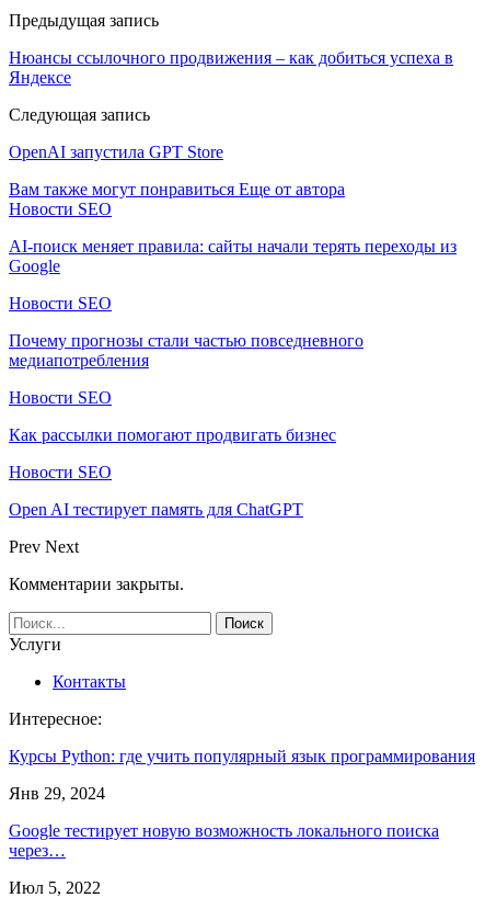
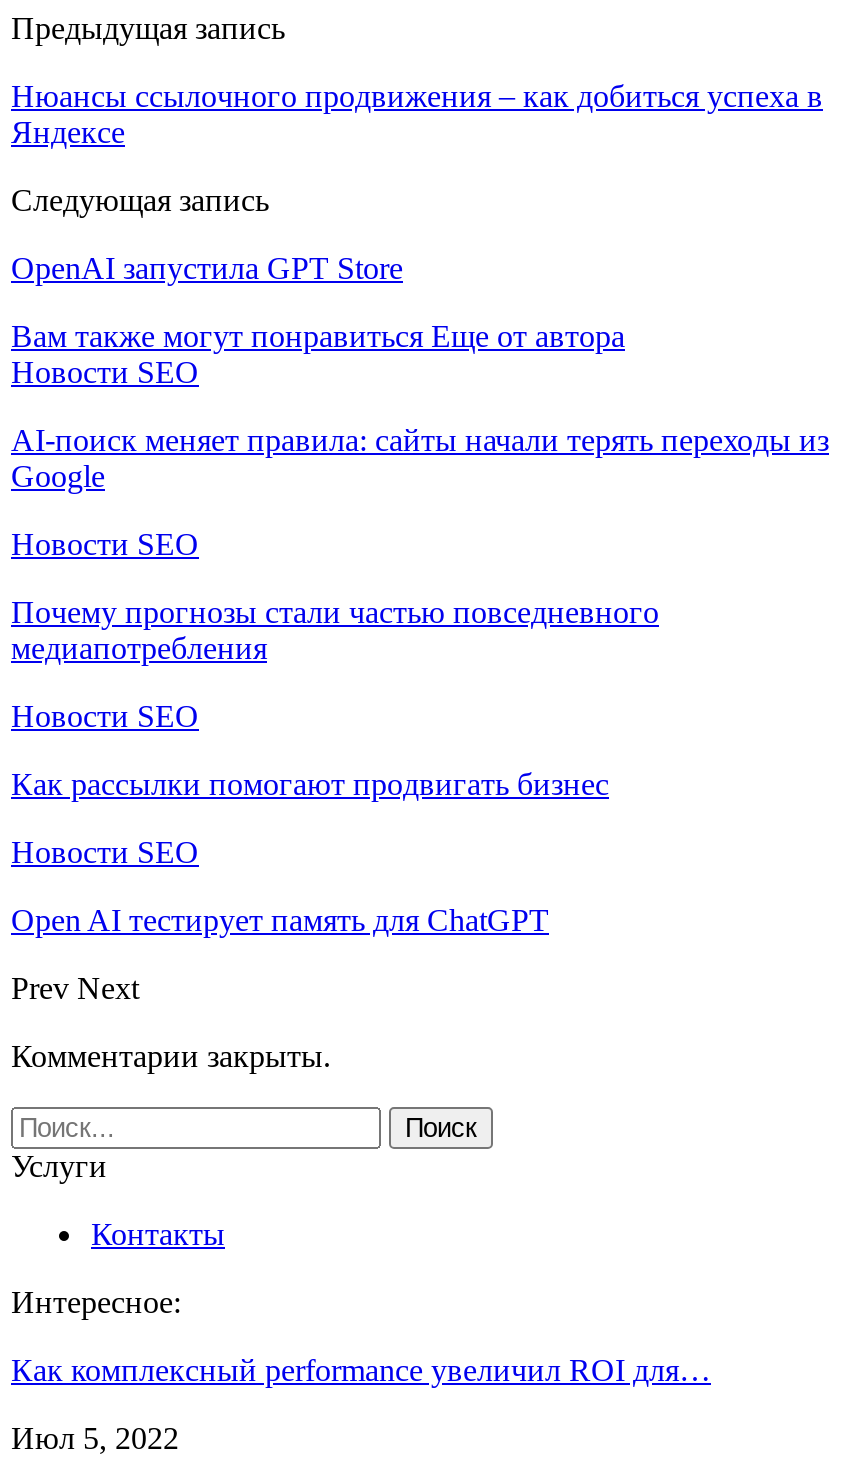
[9,746,475,859] Курсы Python: где учить популярный язык программирования | Янв 29, 2024 | Google тестирует новую возможность локального поиска | через… -> [11,1353,711,1387] Как комплексный performance увеличил ROI для…

